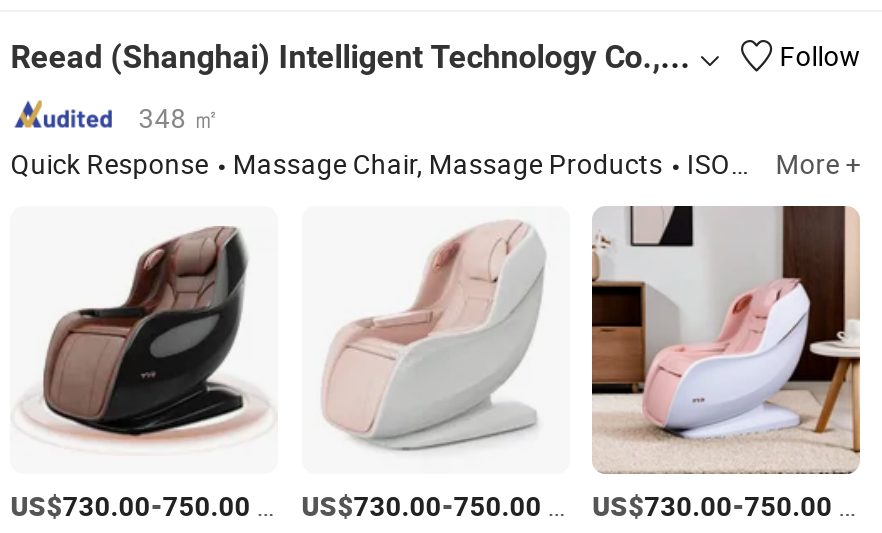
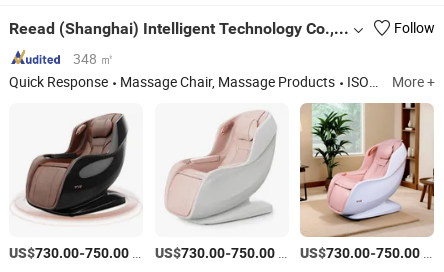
[590,204,860,474] [image] -> [299,103,434,237] [image]

